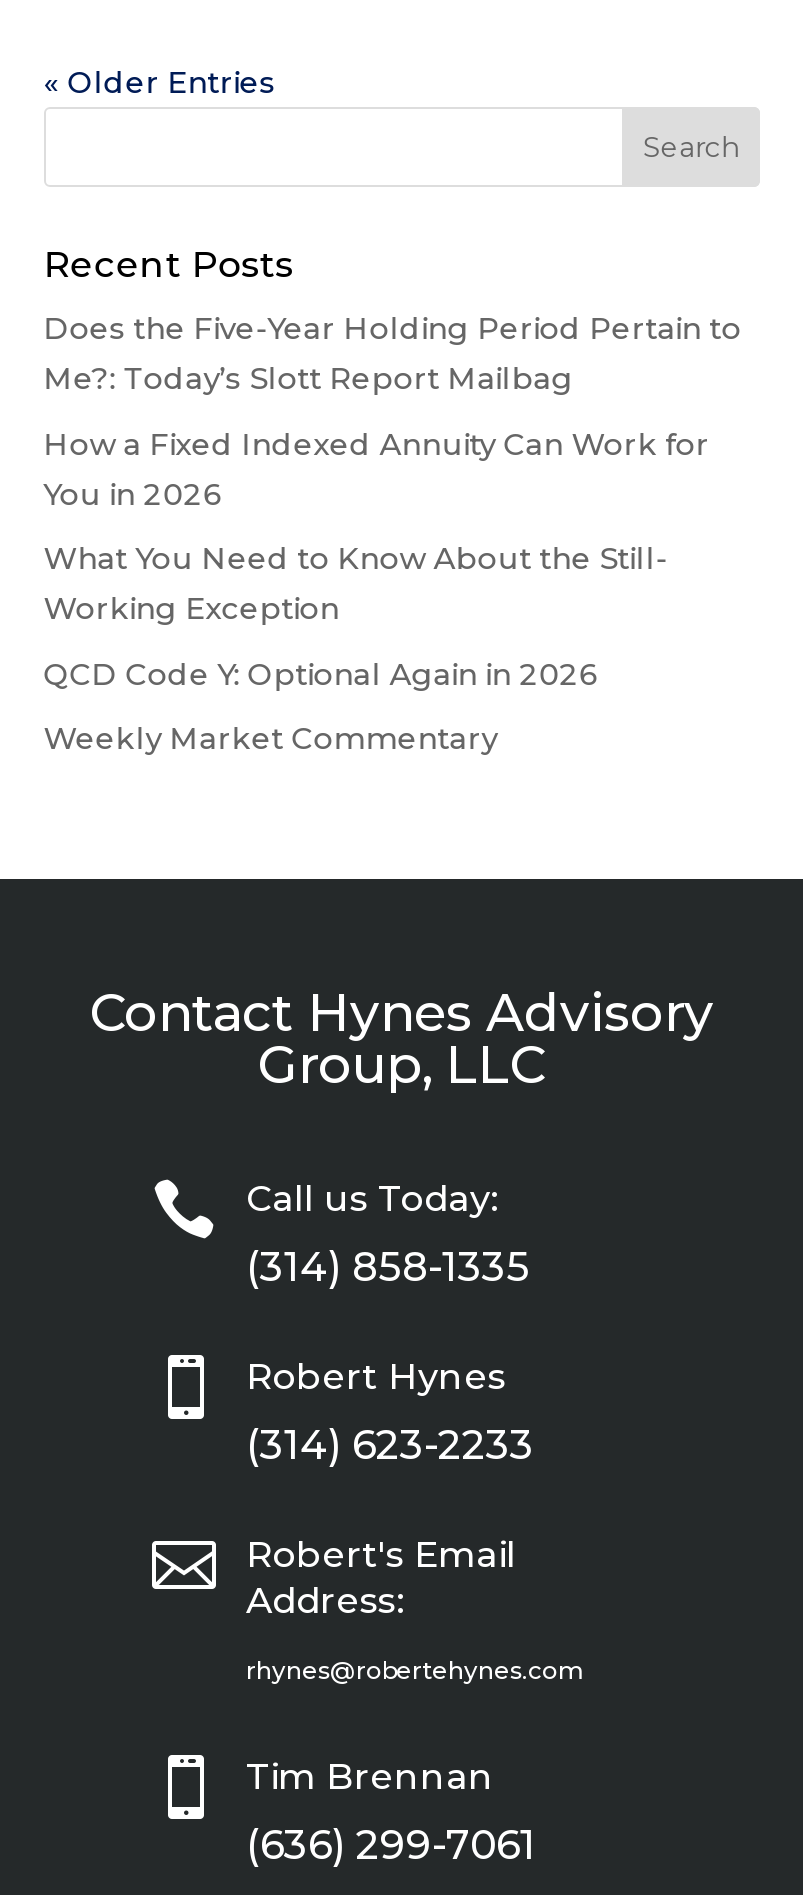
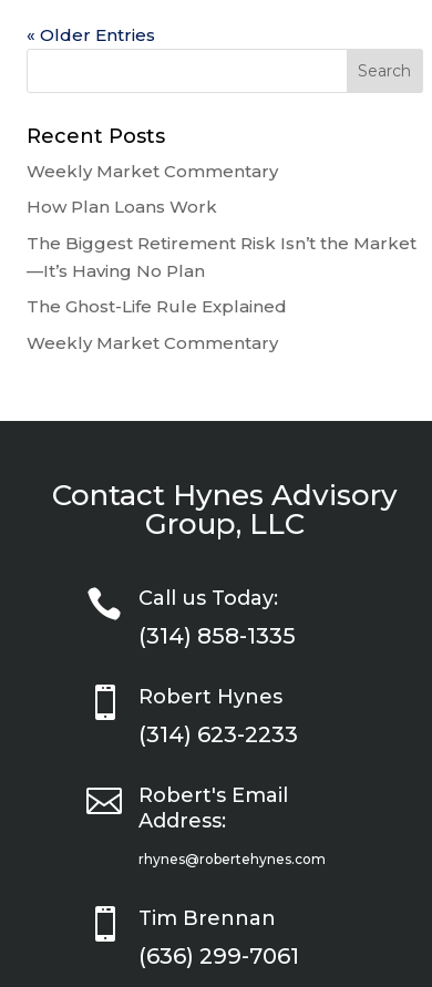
[44,309,742,397] Does the Five-Year Holding Period Pertain to | Me?: Today’s Slott Report Mailbag -> [26,160,278,181] Weekly Market Commentary
[44,424,710,512] How a Fixed Indexed Annuity Can Work for | You in 2026 -> [26,196,217,217] How Plan Loans Work
[44,539,668,627] What You Need to Know About the Still- | Working Exception -> [26,232,416,281] The Biggest Retirement Risk Isn’t the Market | —It’s Having No Plan
[44,654,600,692] QCD Code Y: Optional Again in 2026 -> [26,296,287,317] The Ghost-Life Rule Explained

